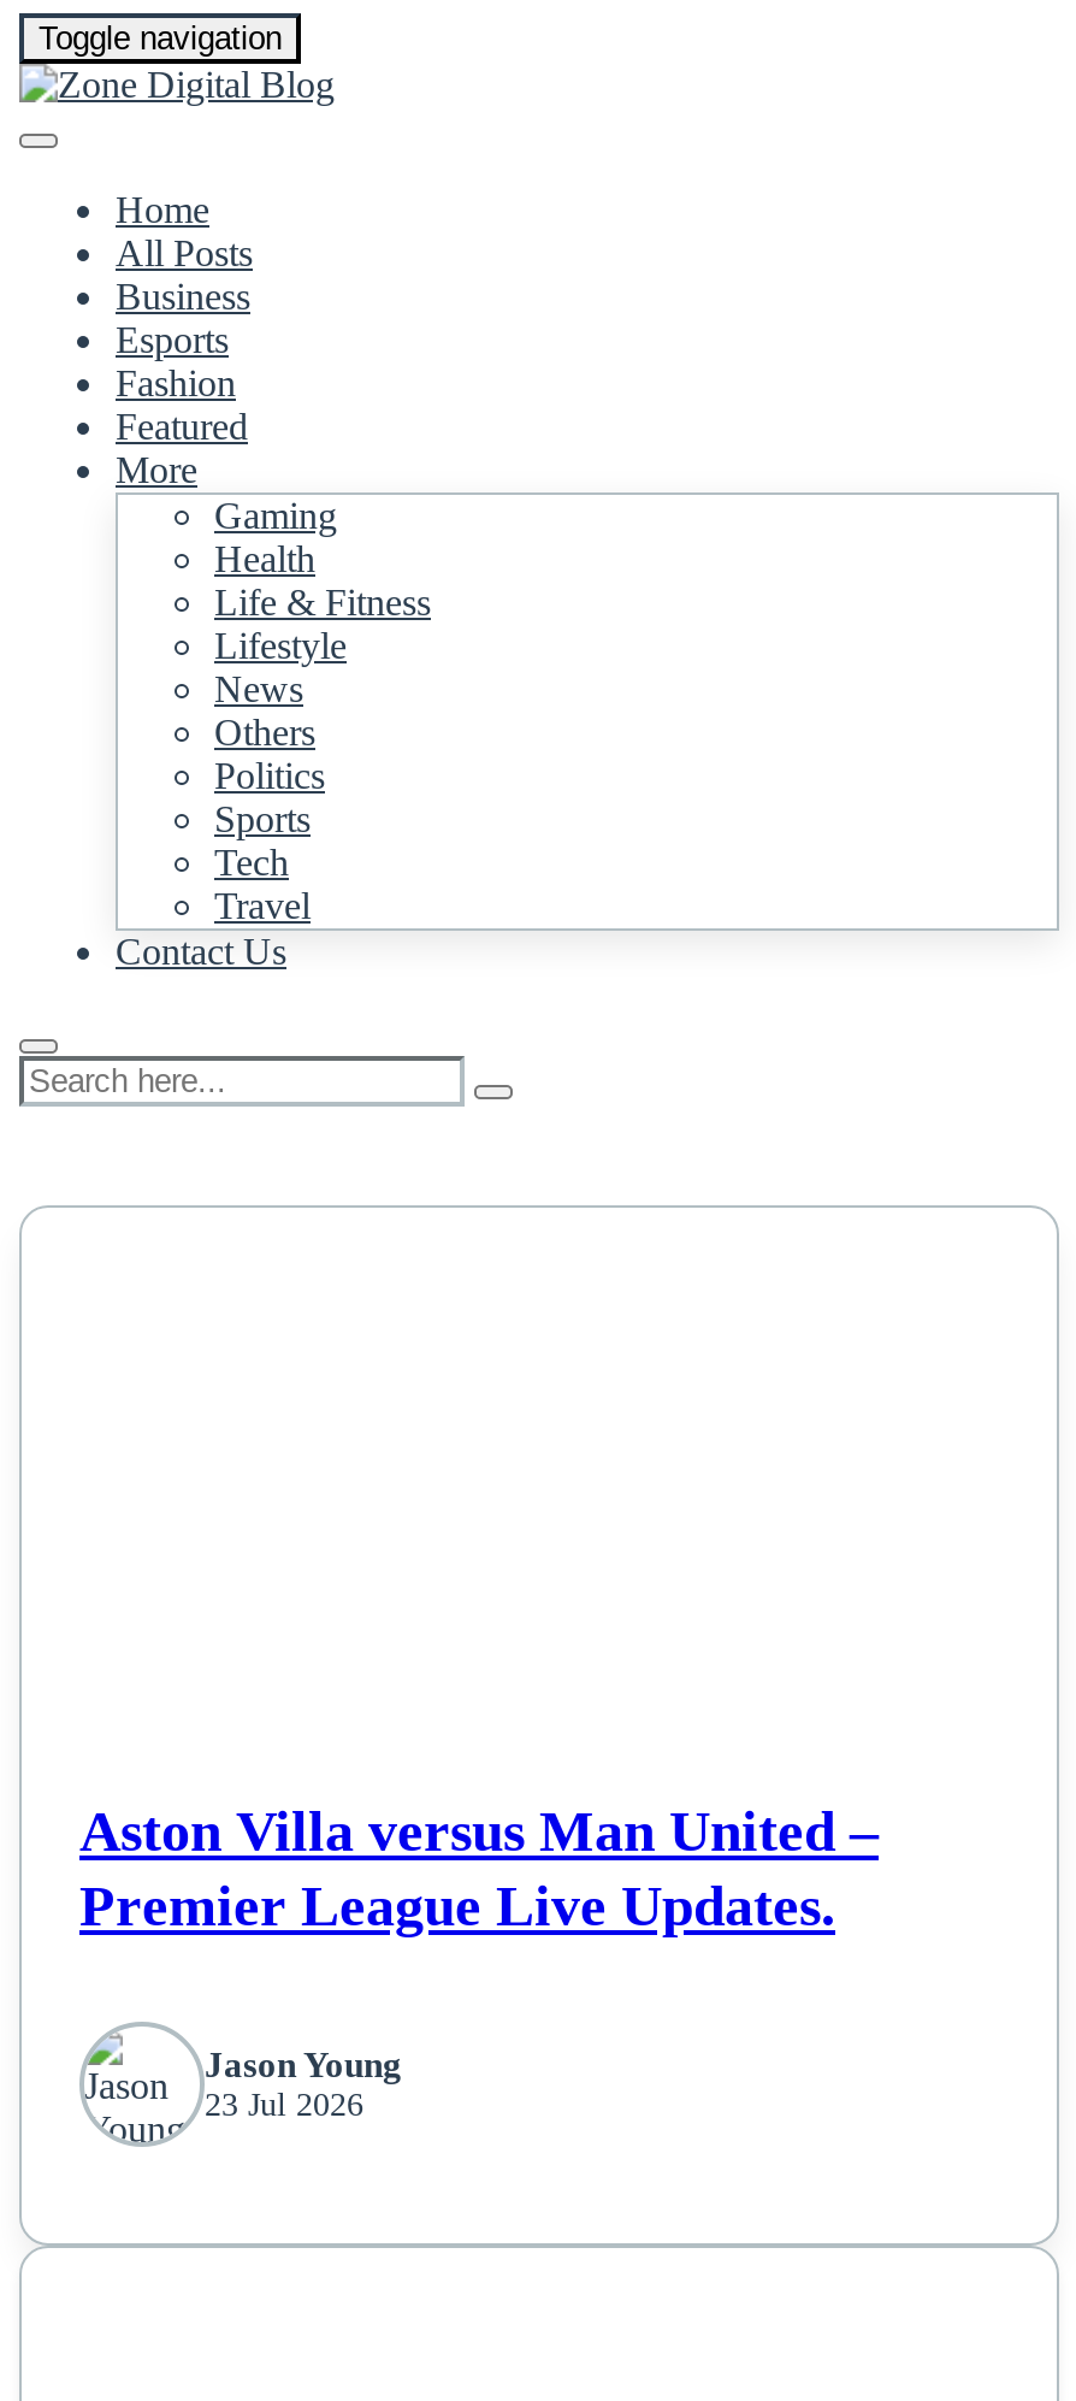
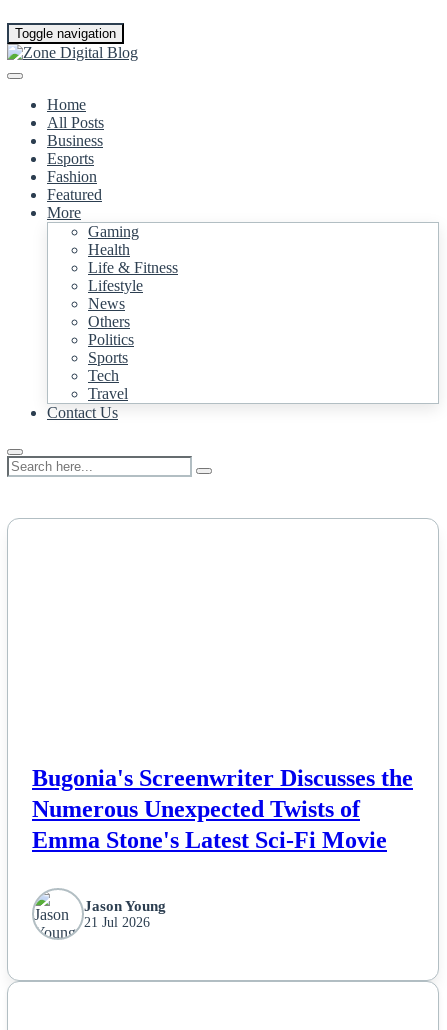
[79,1800,879,1937] Aston Villa versus Man United – | Premier League Live Updates. -> [32,765,413,853] Bugonia's Screenwriter Discusses the | Numerous Unexpected Twists of | Emma Stone's Latest Sci-Fi Movie
[205,2086,363,2123] 23 Jul 2026 -> [84,915,150,930] 21 Jul 2026

